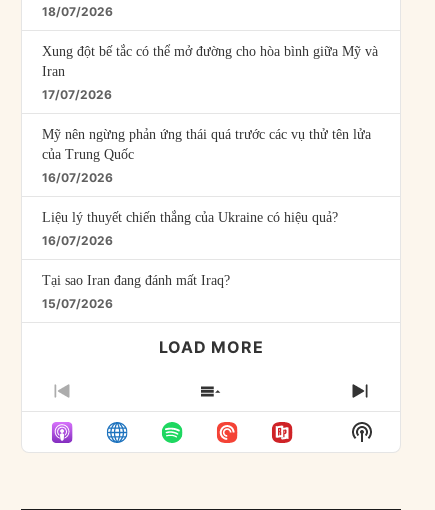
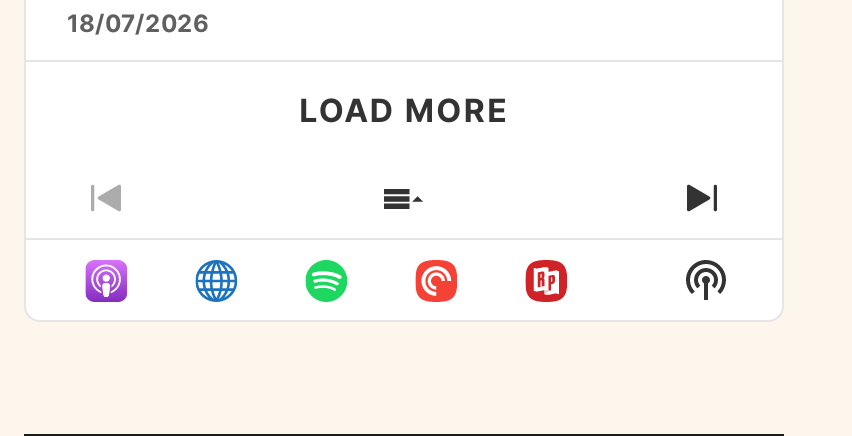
[42,44,378,311] Xung đột bế tắc có thể mở đường cho hòa bình giữa Mỹ và | Iran | 17/07/2026 | Mỹ nên ngừng phản ứng thái quá trước các vụ thử tên lửa | của Trung Quốc | 16/07/2026 | Liệu lý thuyết chiến thắng của Ukraine có hiệu quả? | 16/07/2026 | Tại sao Iran đang đánh mất Iraq? | 15/07/2026 -> none

